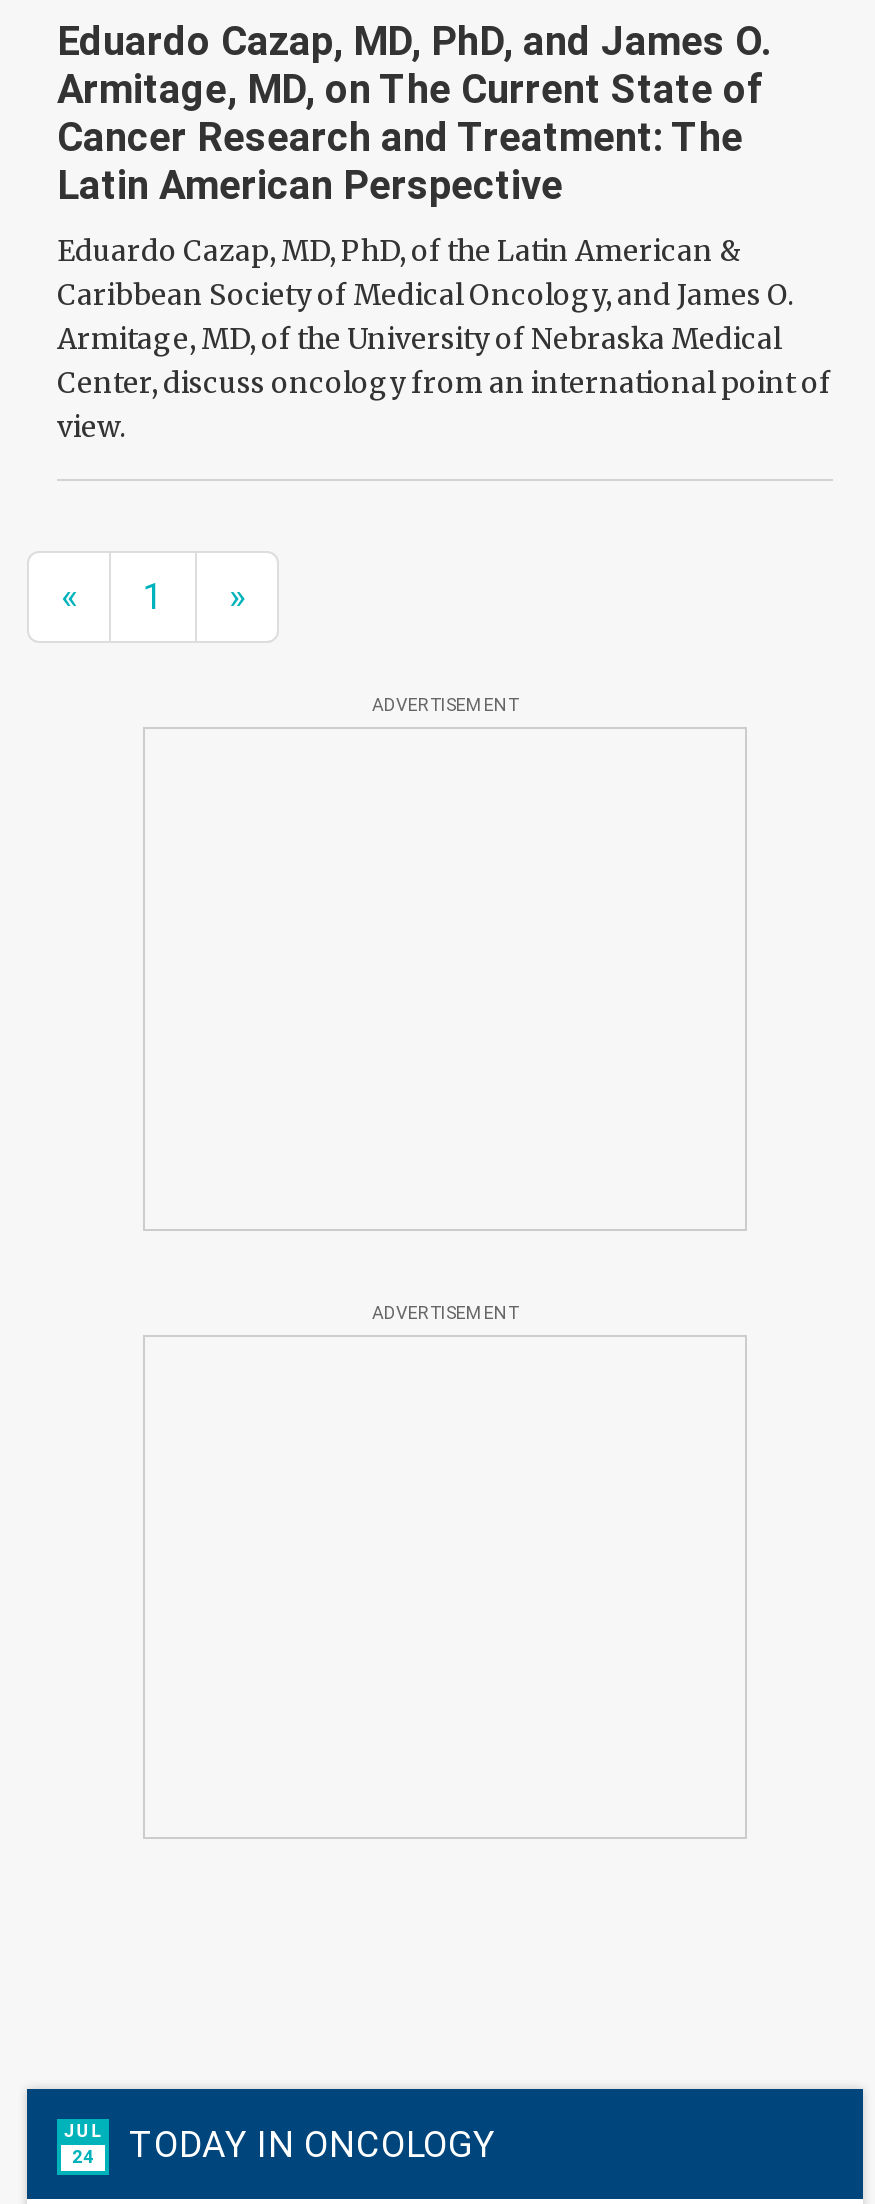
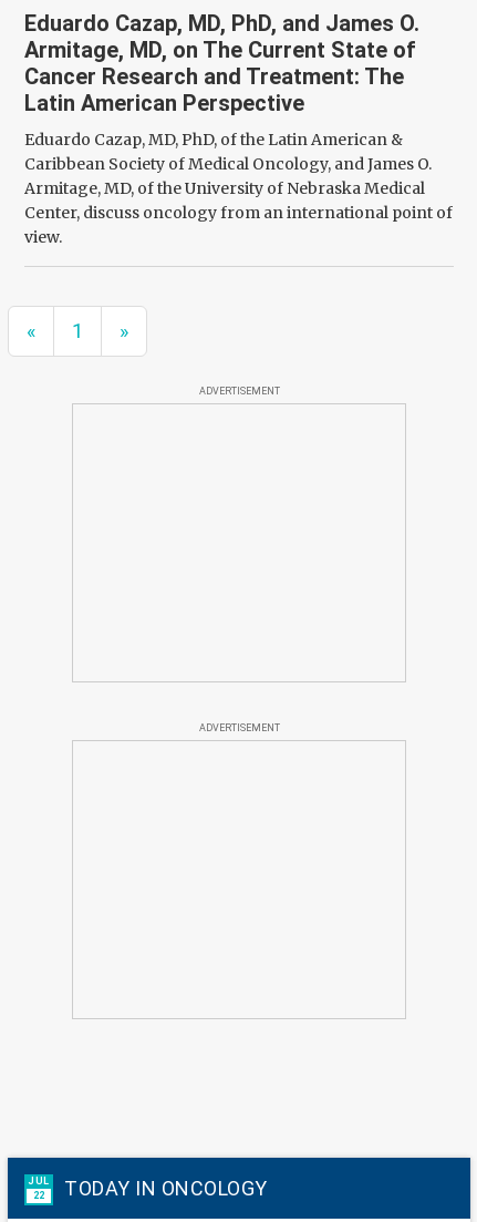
[63,2121,496,2167] JUL 24 TODAY IN ONCOLOGY -> [28,1175,267,1201] JUL 22 TODAY IN ONCOLOGY

